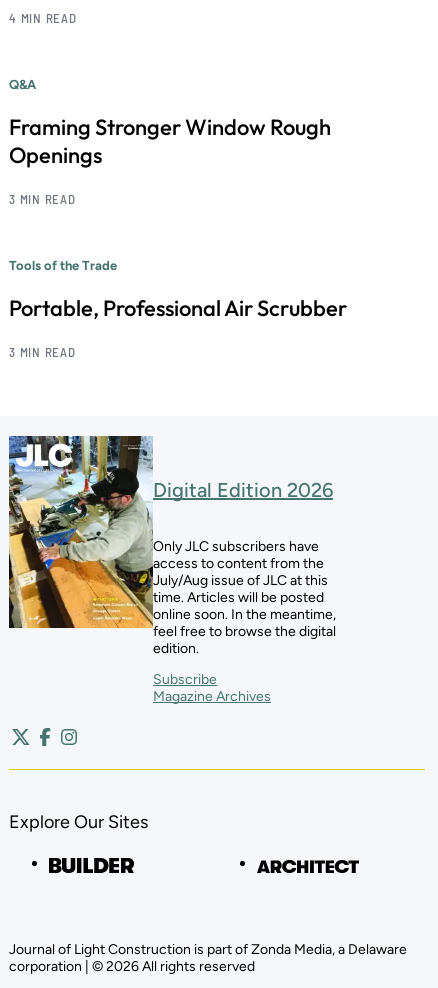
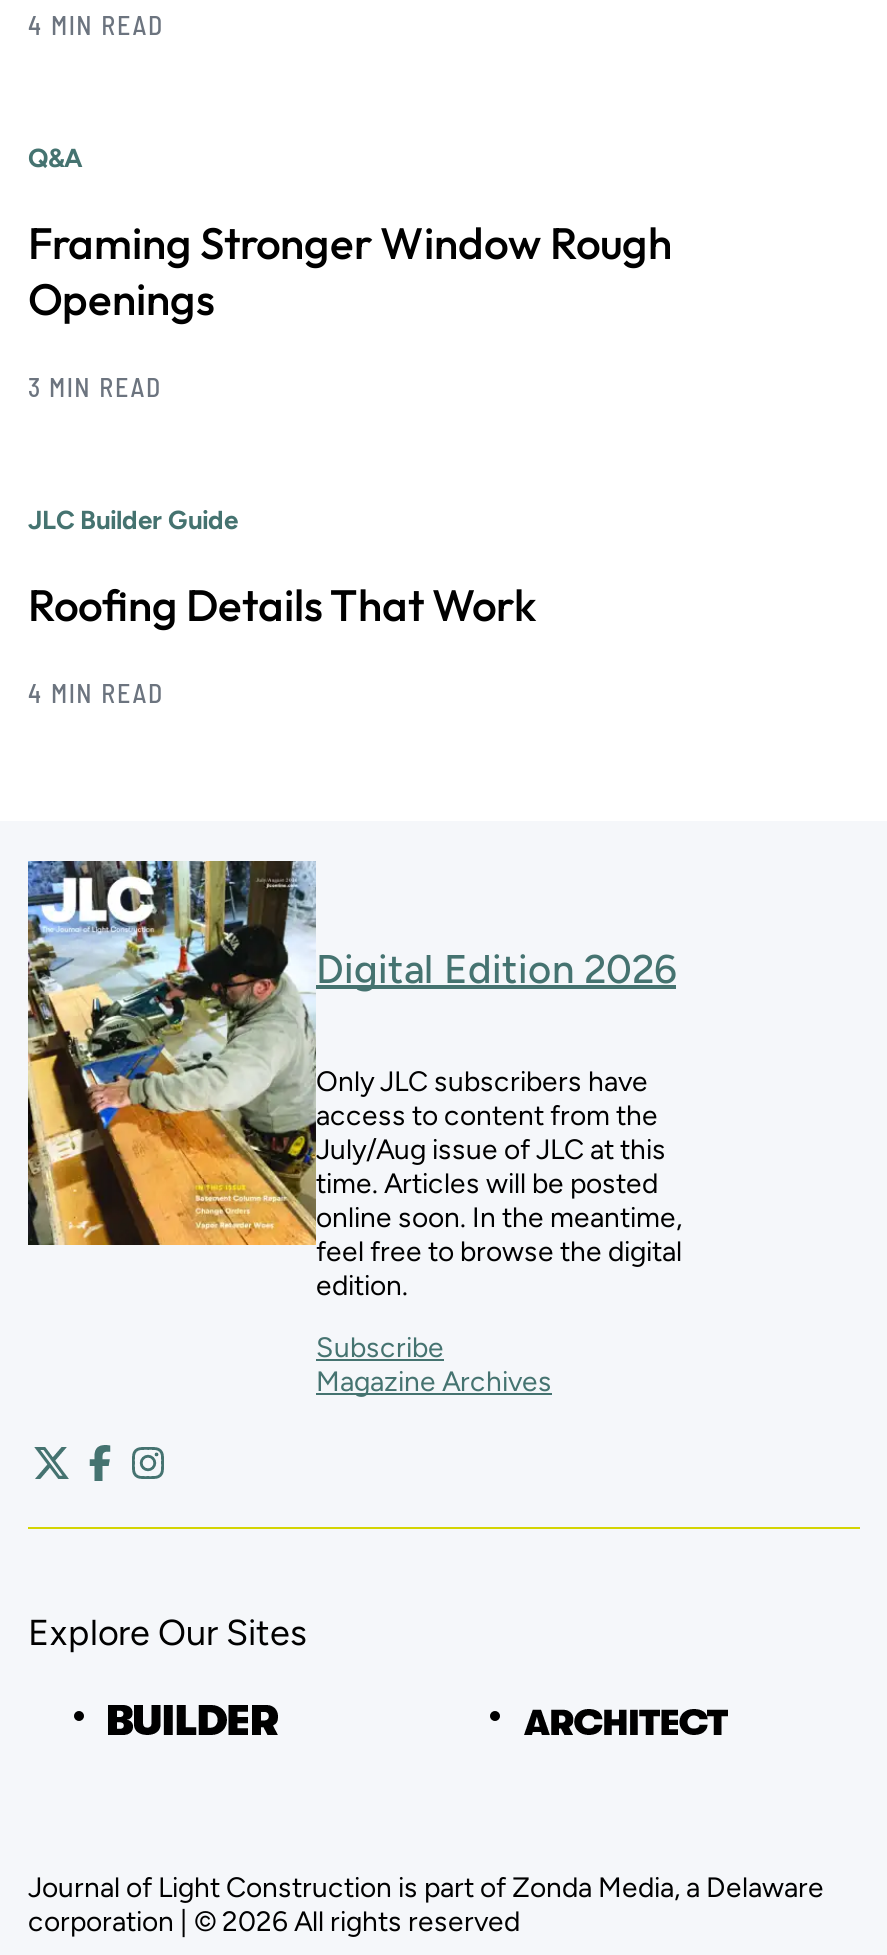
[9,258,117,273] Tools of the Trade -> [28,505,238,535] JLC Builder Guide
[9,294,347,322] Portable, Professional Air Scrubber -> [28,577,536,633] Roofing Details That Work
[9,344,76,360] 3 MIN READ -> [28,677,164,709] 4 MIN READ

